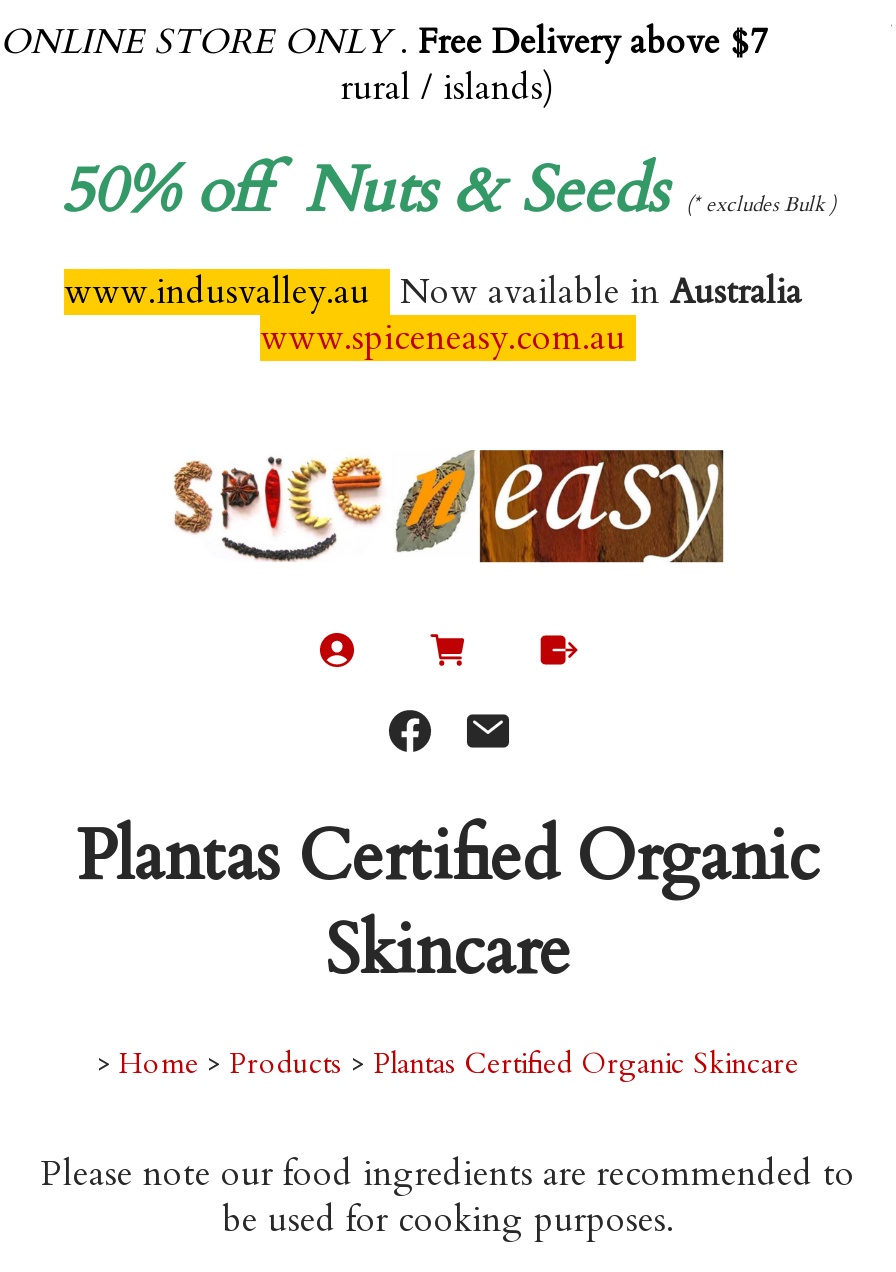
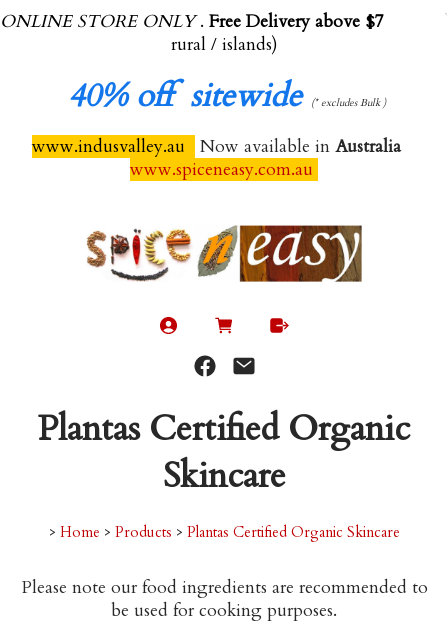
[60,146,668,234] 50% off Nuts & Seeds -> [68,74,302,118] 40% off sitewide

